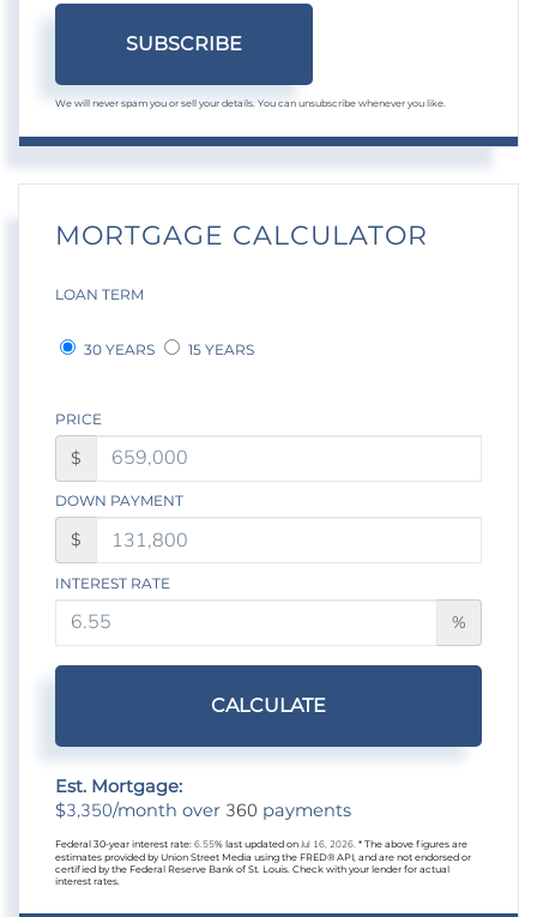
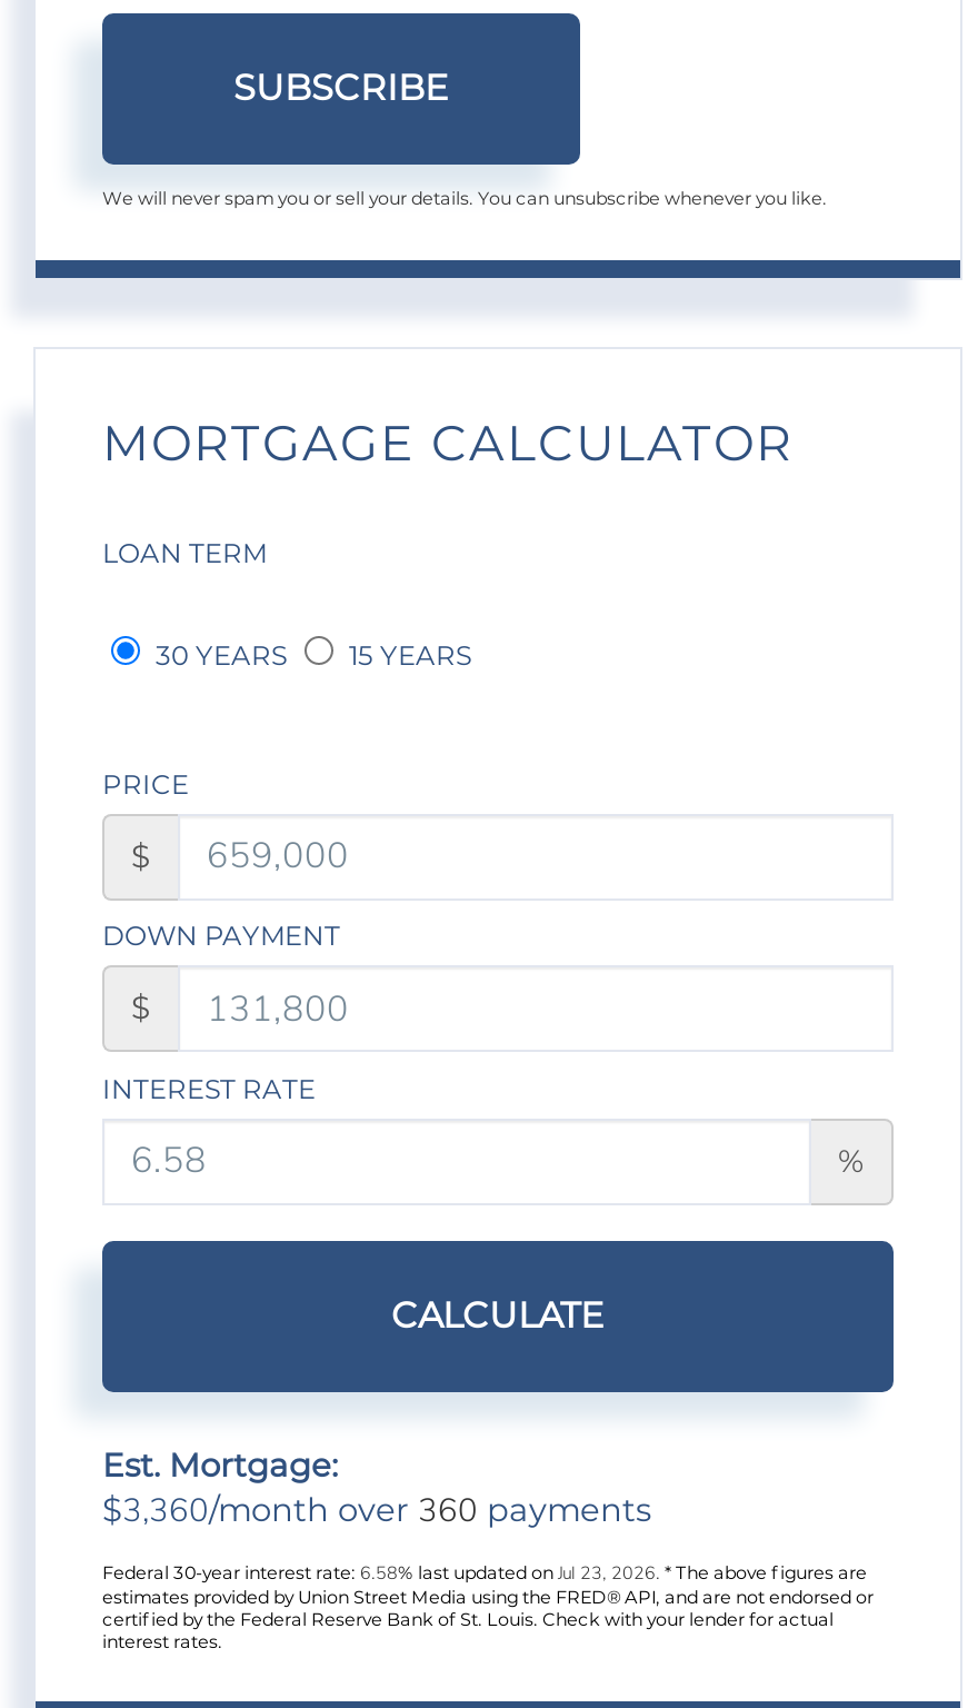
[55,799,351,823] $3,350/month over 360 payments -> [102,1489,651,1533] $3,360/month over 360 payments
[55,838,467,852] Federal 30-year interest rate: 6.55% last updated on Jul 16, 2026. * The above figures are -> [102,1562,867,1587] Federal 30-year interest rate: 6.58% last updated on Jul 23, 2026. * The above figures are

